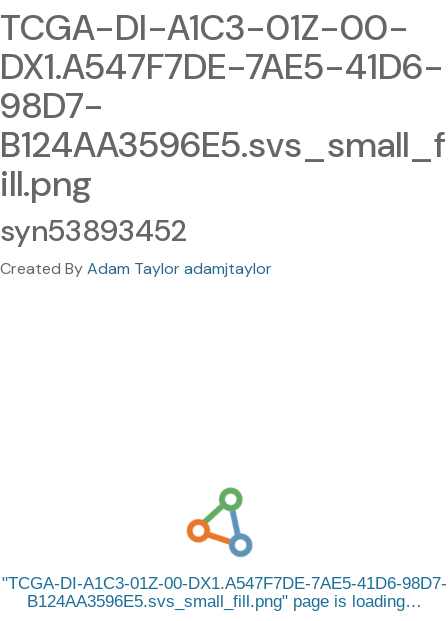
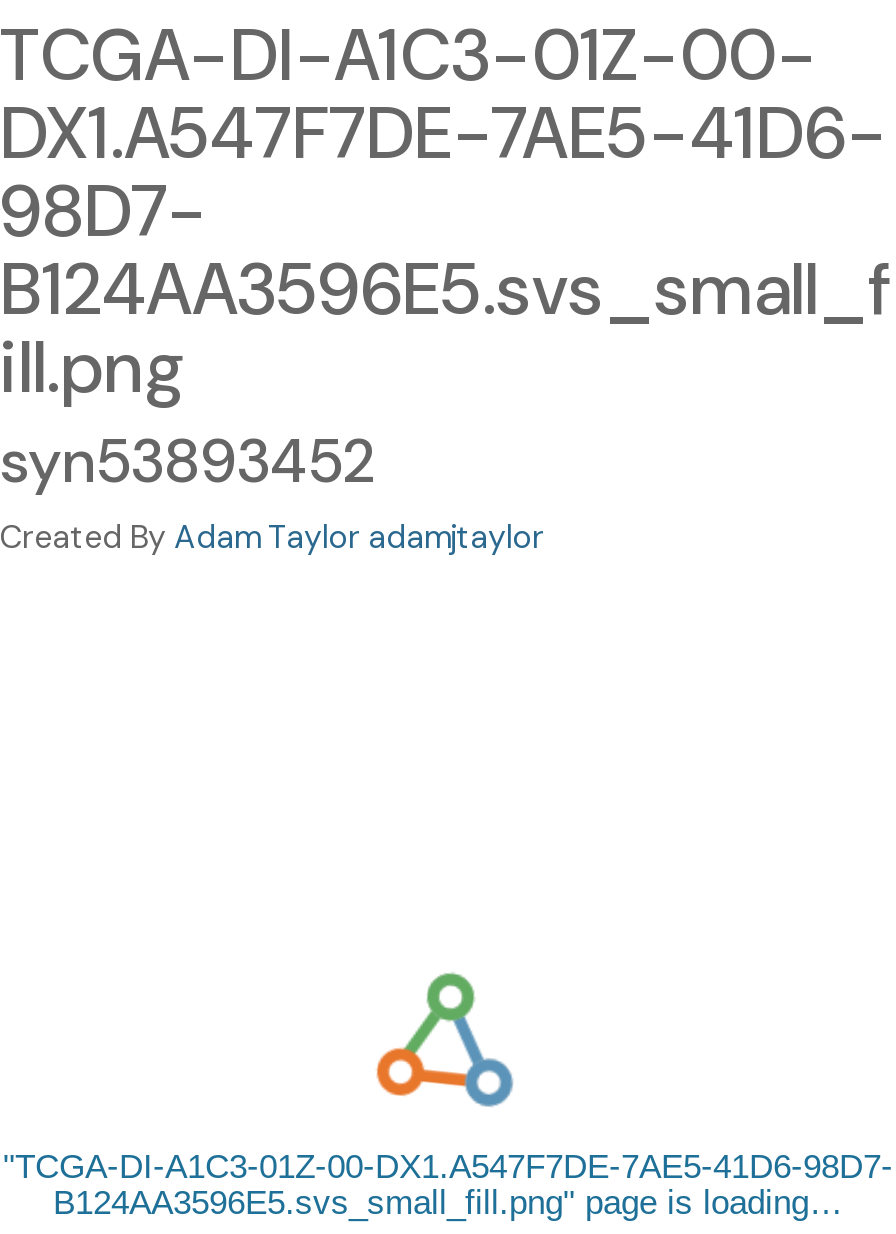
[185,487,257,558] [image] -> [372,972,516,1114] [image]

